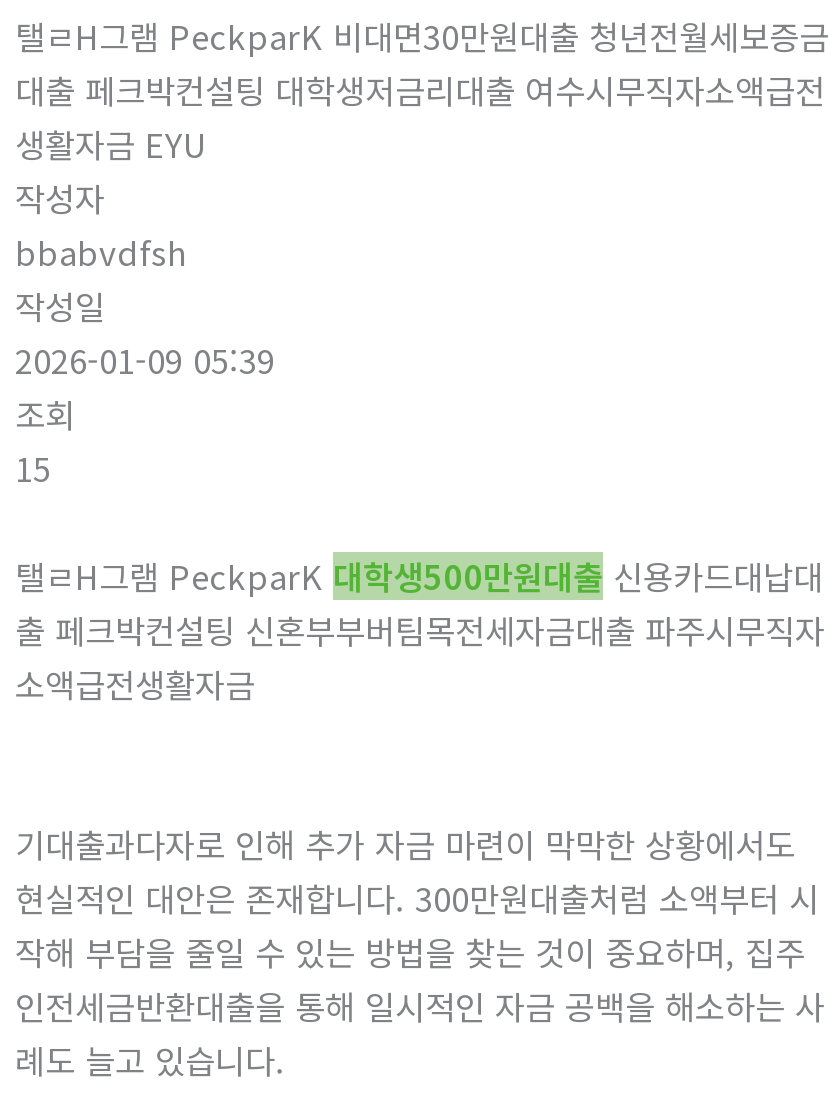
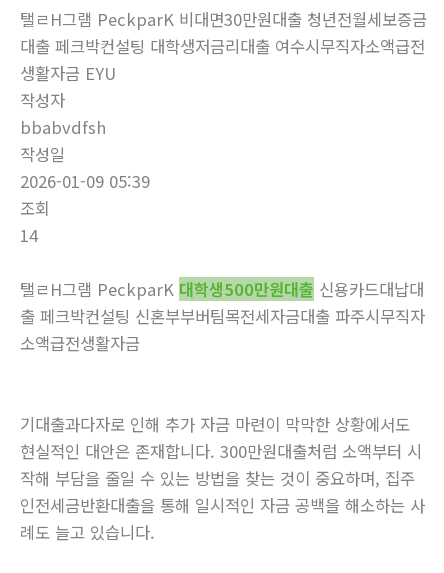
[15,444,51,492] 15 -> [20,223,38,247] 14

